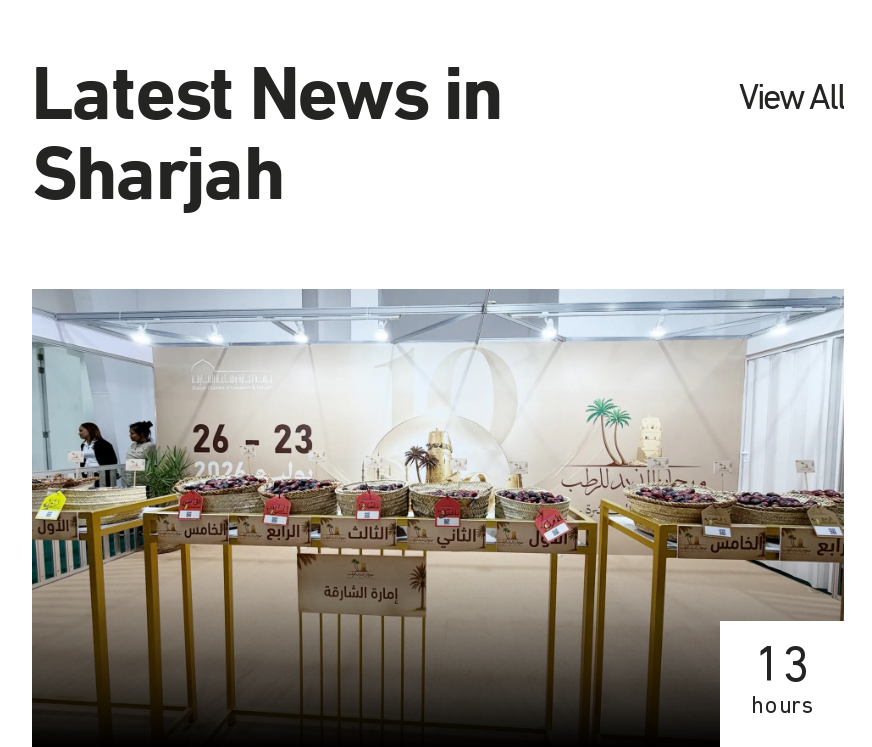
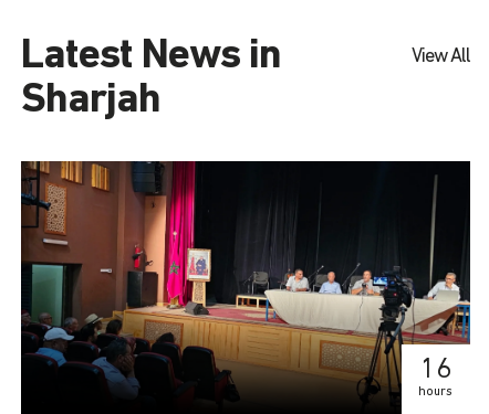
[30,289,846,717] [image] | 13 -> [20,160,471,396] [image] | 16

